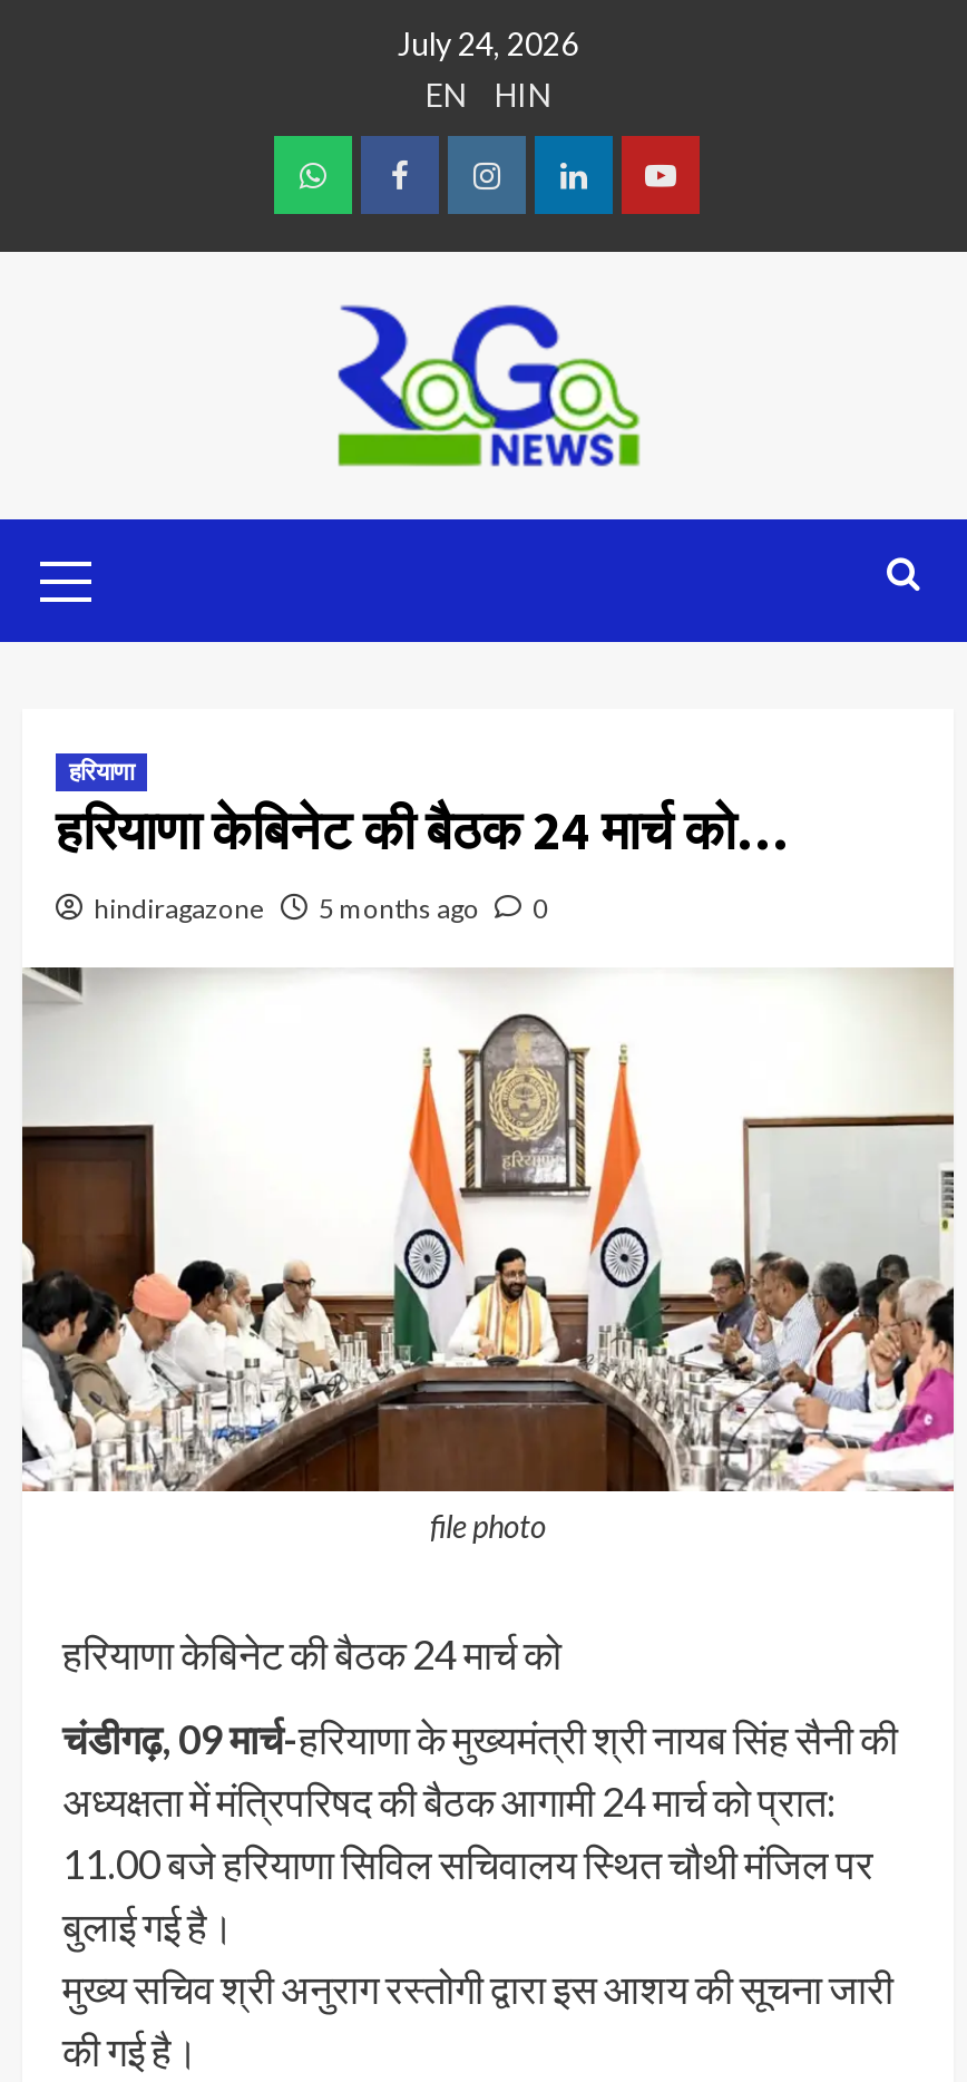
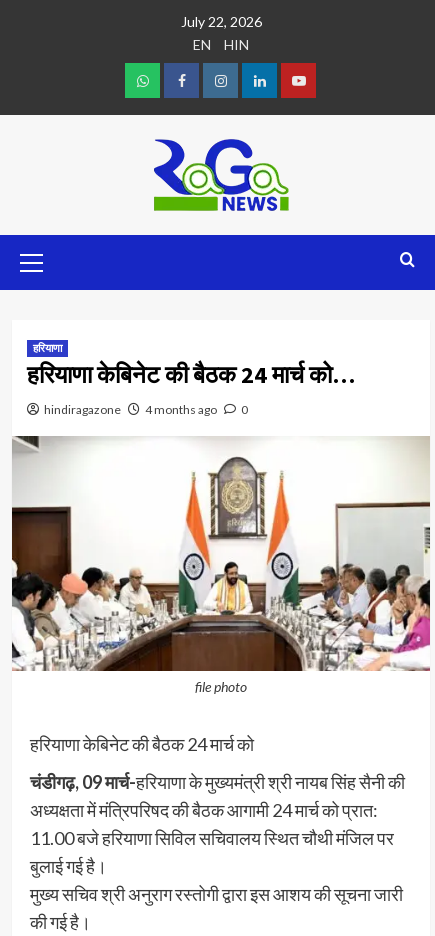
[398,25,578,62] July 24, 2026 -> [180,13,261,30] July 22, 2026
[94,892,548,925] hindiragazone 5 months ago 0 -> [44,402,248,417] hindiragazone 4 months ago 0

